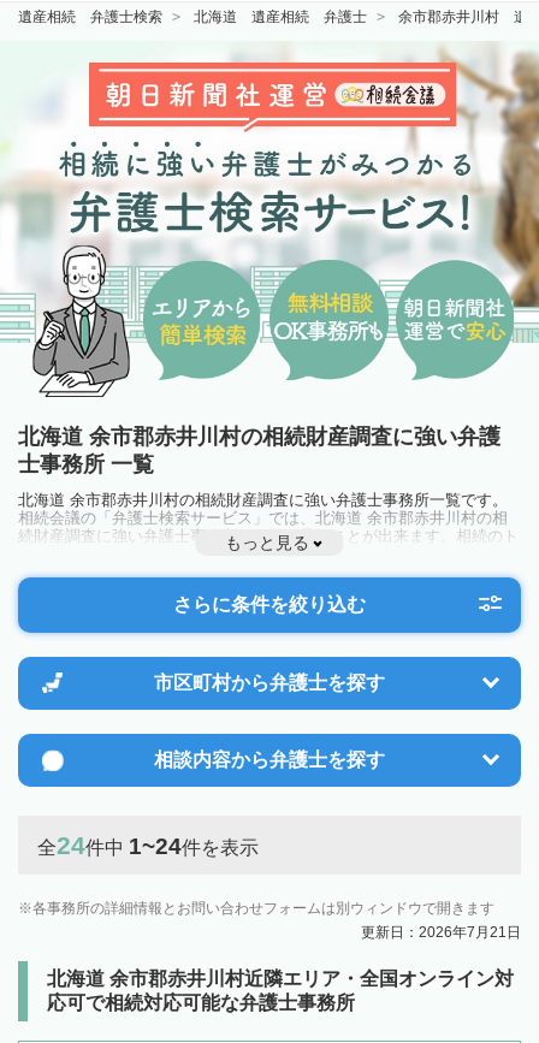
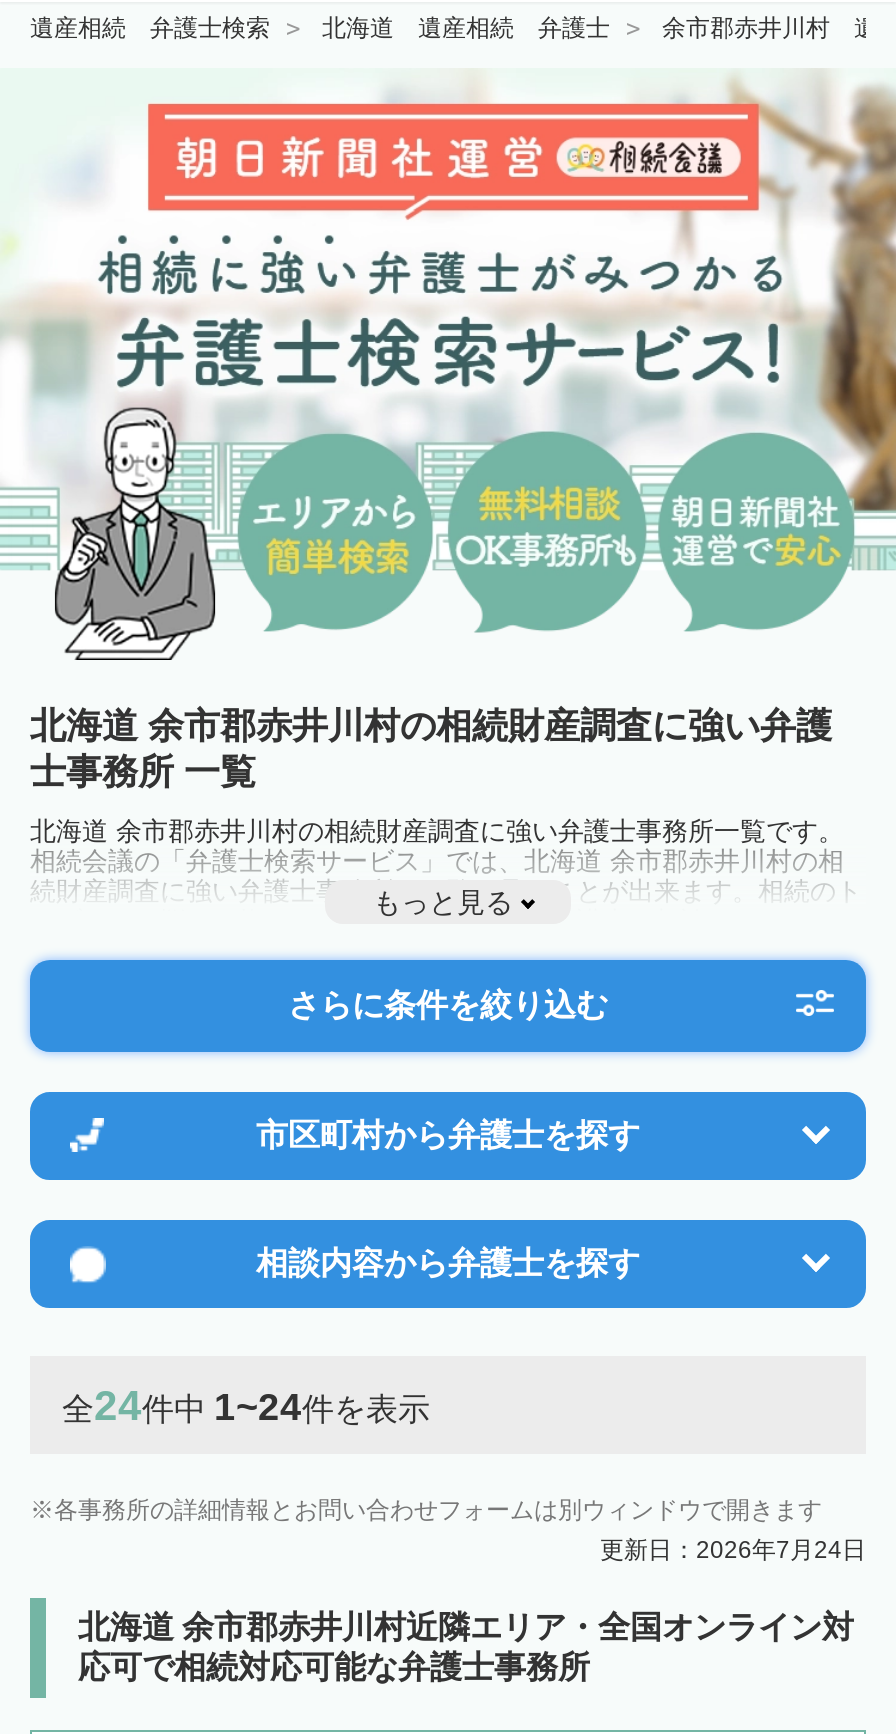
[361,924,521,941] 更新日：2026年7月21日 -> [600,1536,866,1564] 更新日：2026年7月24日

